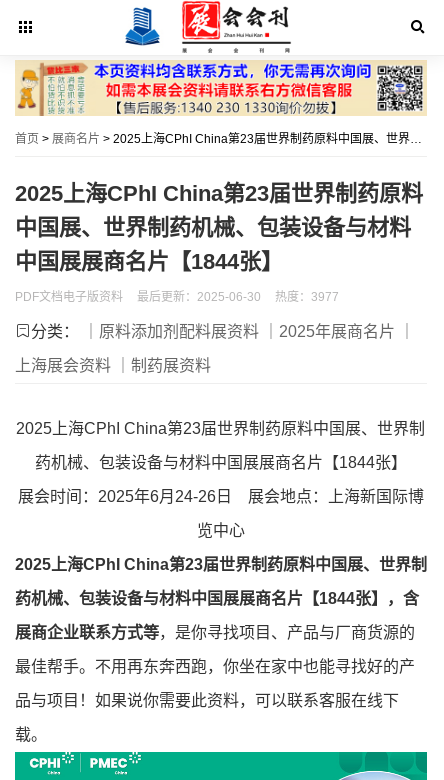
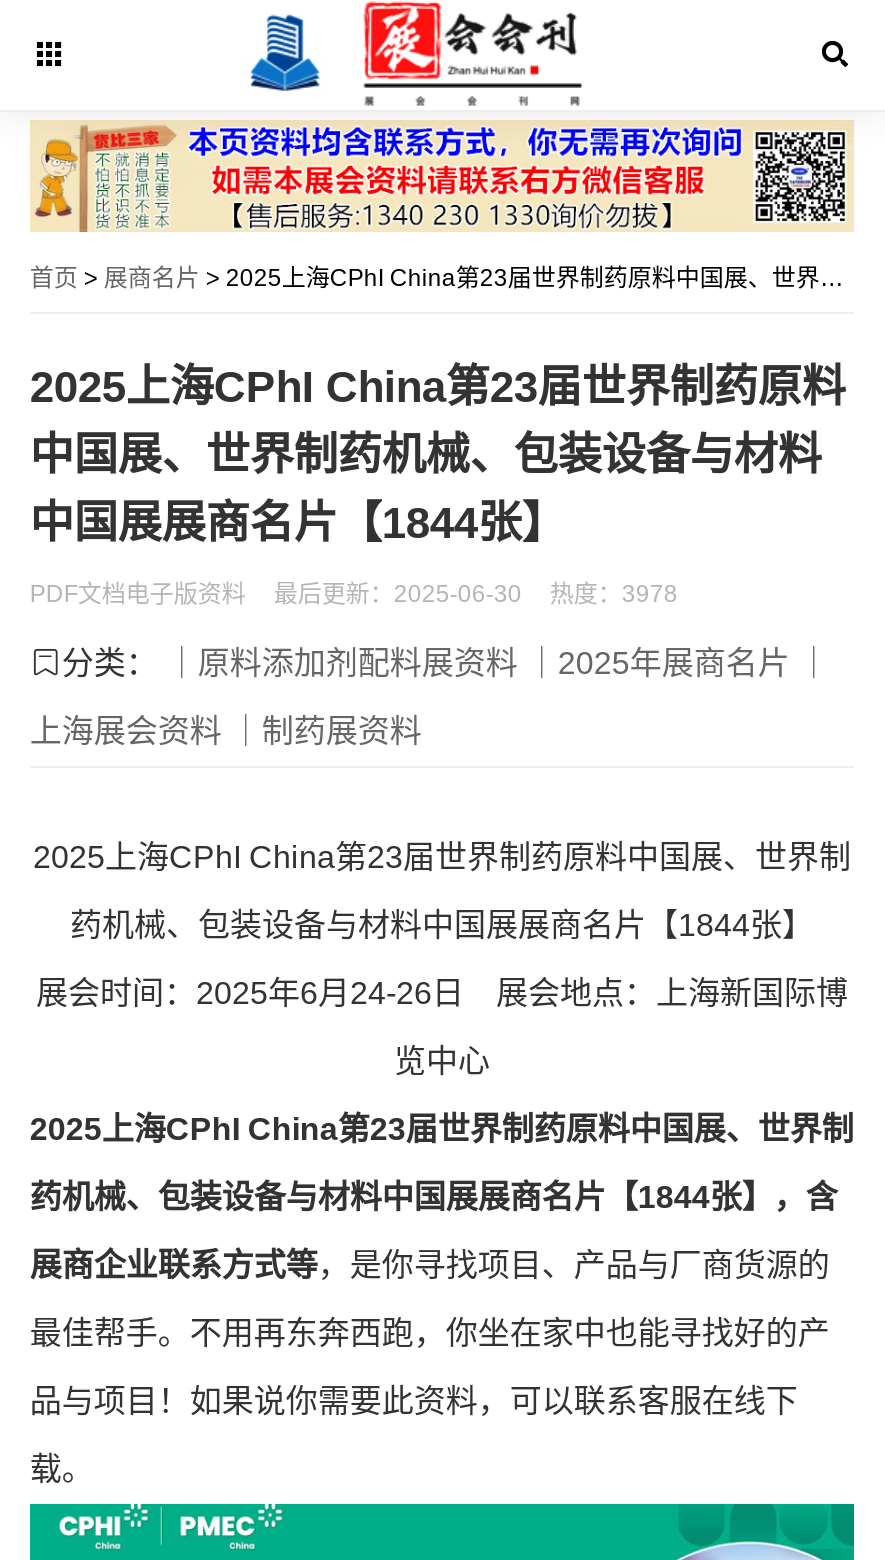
[15,290,339,304] PDF文档电子版资料 最后更新：2025-06-30 热度：3977 -> [30,580,678,608] PDF文档电子版资料 最后更新：2025-06-30 热度：3978

